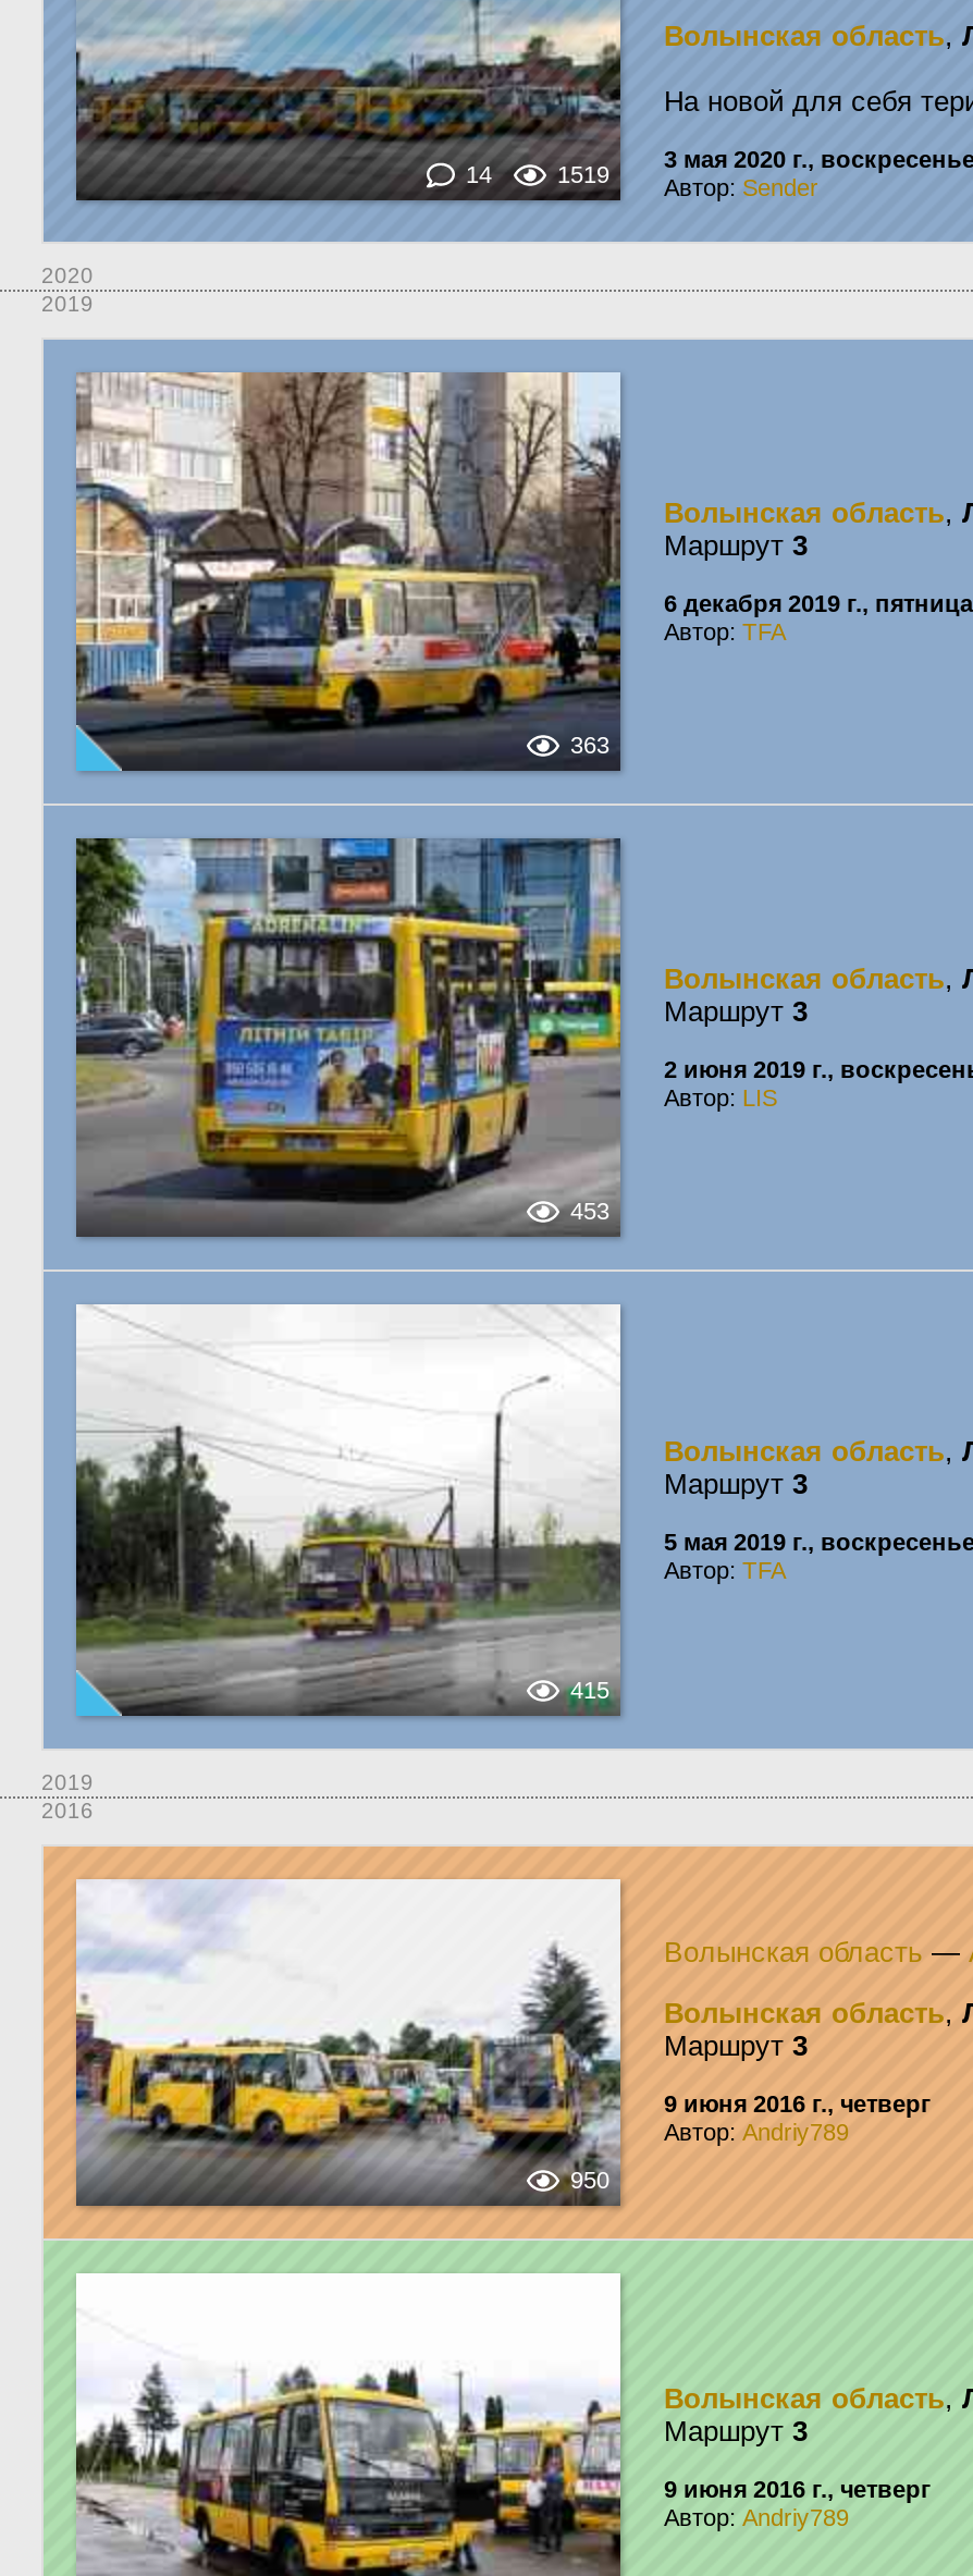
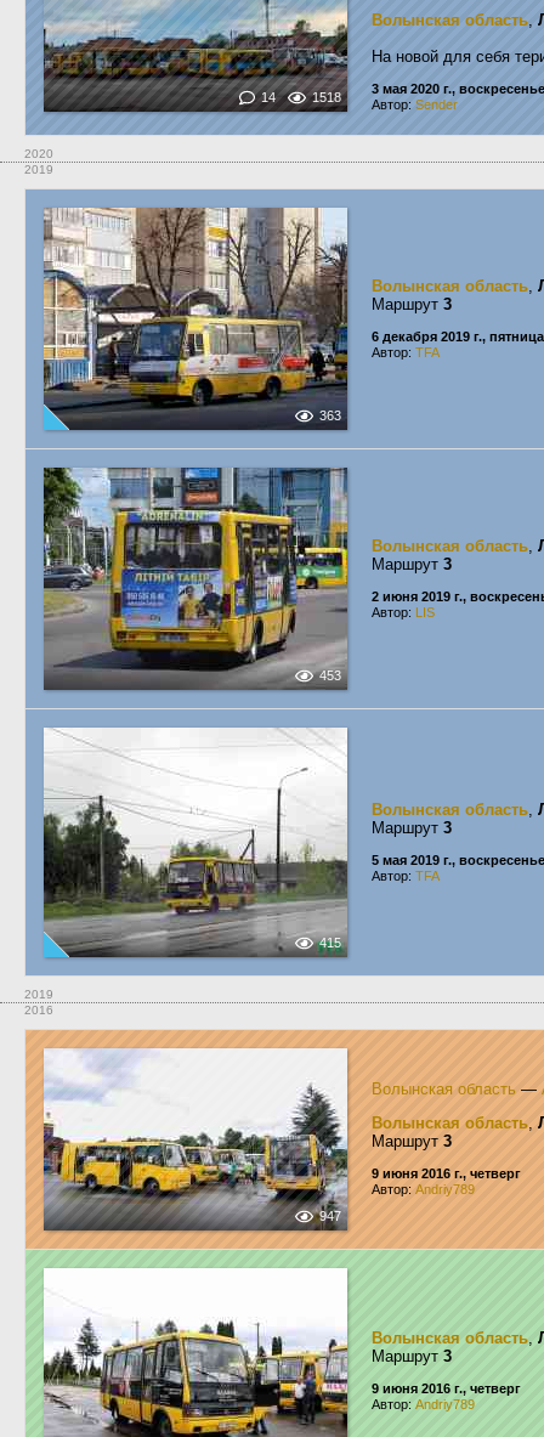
[557,161,609,187] 1519 -> [312,90,341,104] 1518
[570,2167,609,2193] 950 -> [319,1209,341,1223] 947

